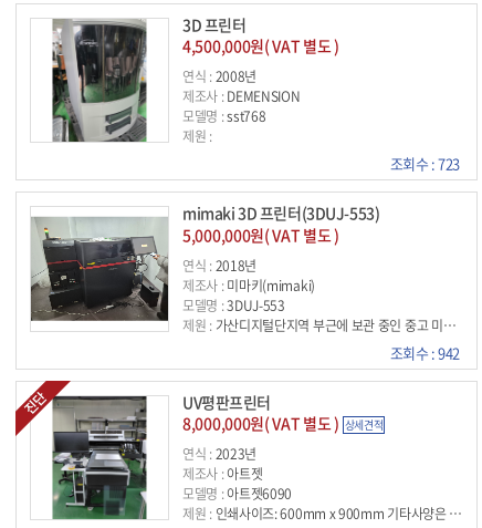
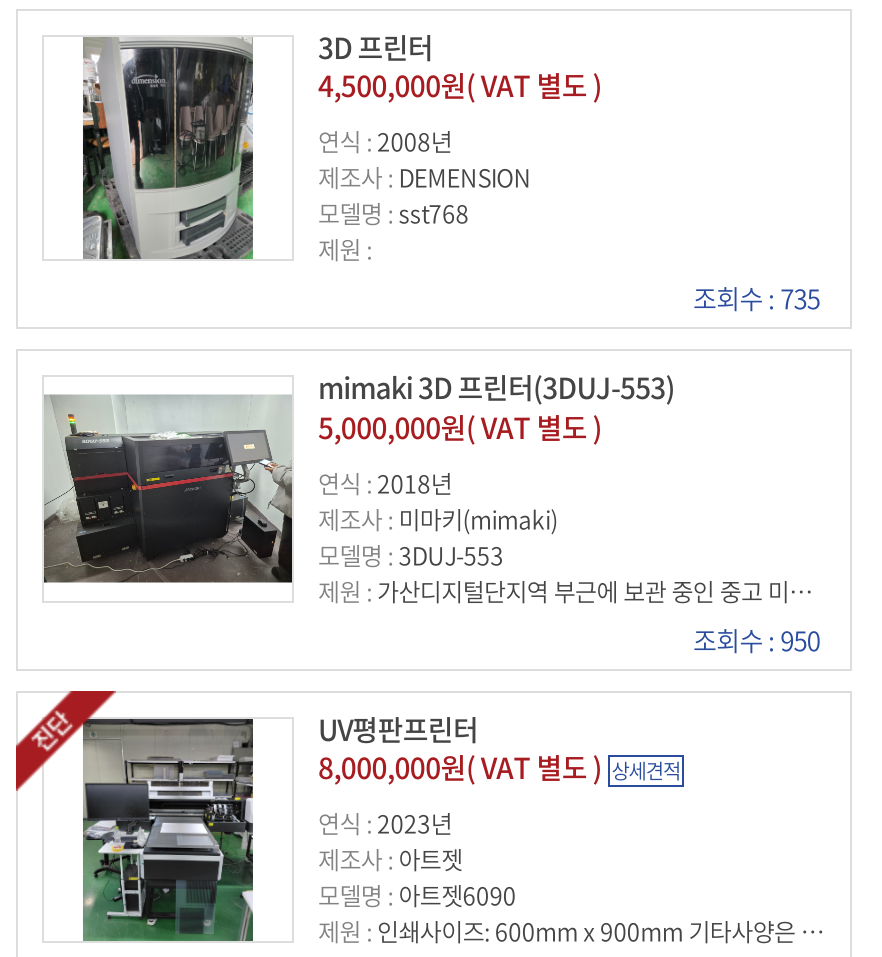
[390,153,460,174] 조회수 : 723 -> [693,279,820,317] 조회수 : 735
[390,342,460,363] 조회수 : 942 -> [693,621,820,659] 조회수 : 950

